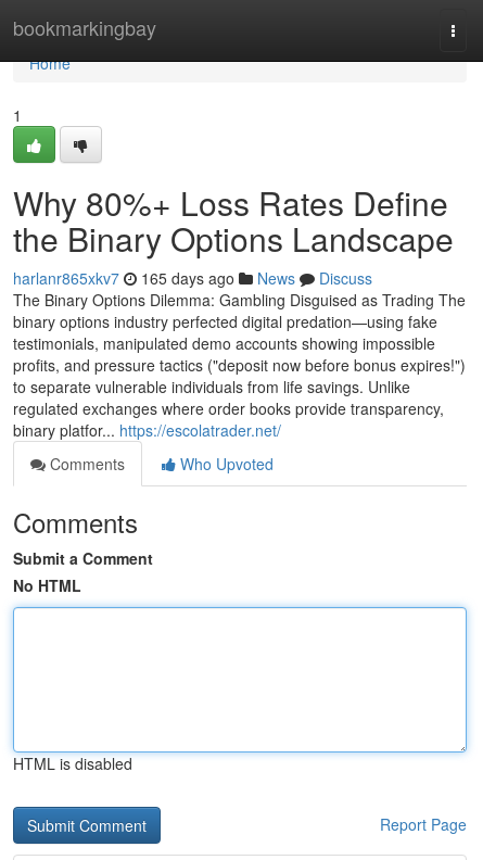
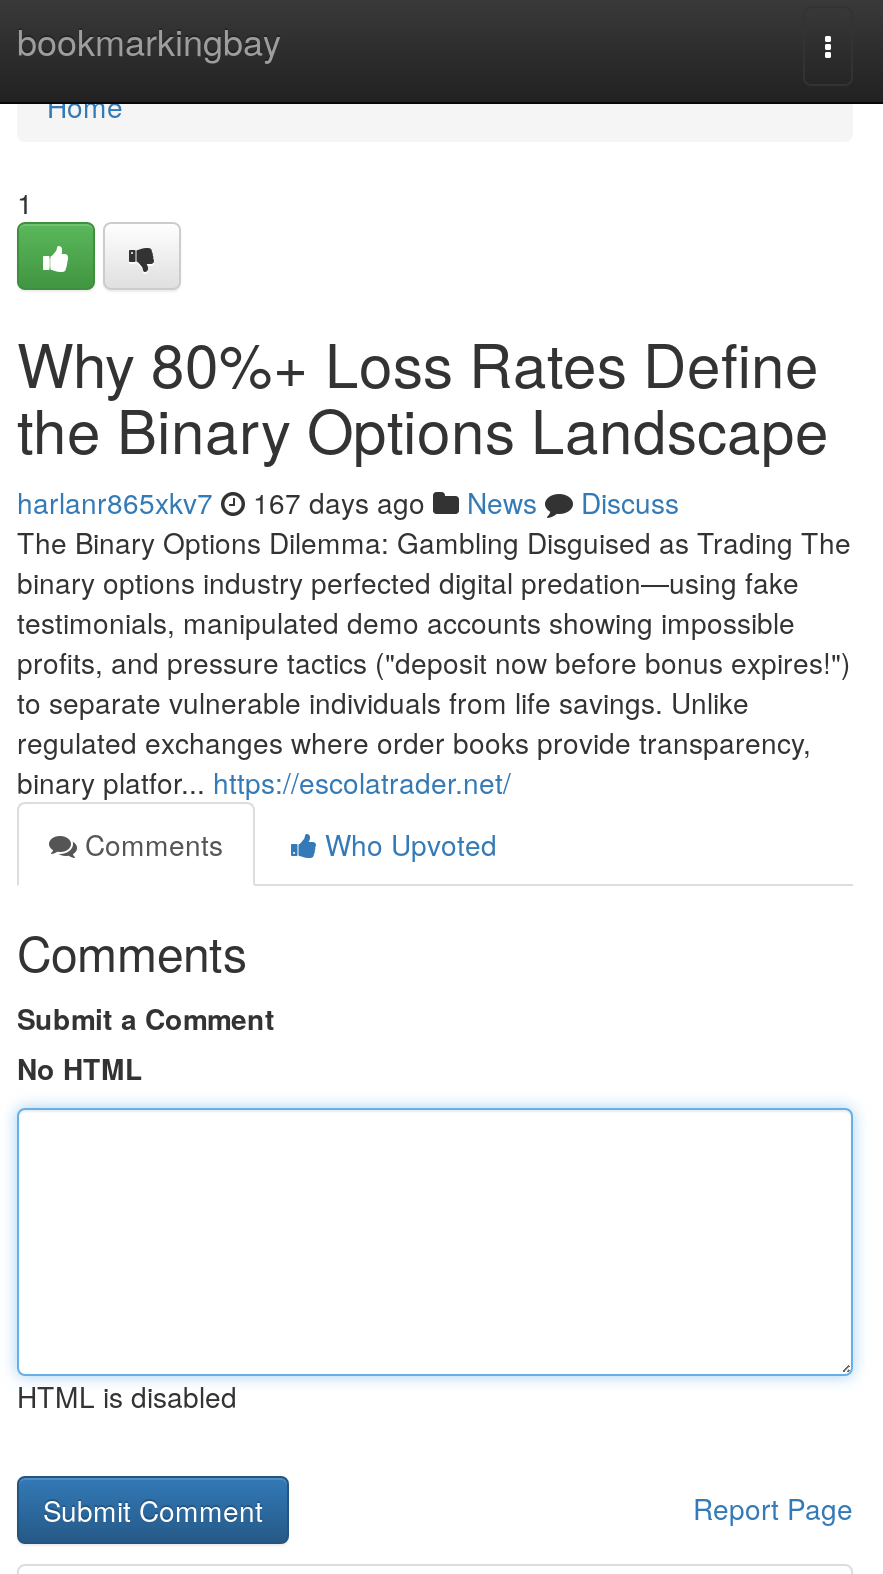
[13,267,372,289] harlanr865xkv7 165 days ago News Discuss -> [17,482,679,522] harlanr865xkv7 167 days ago News Discuss

